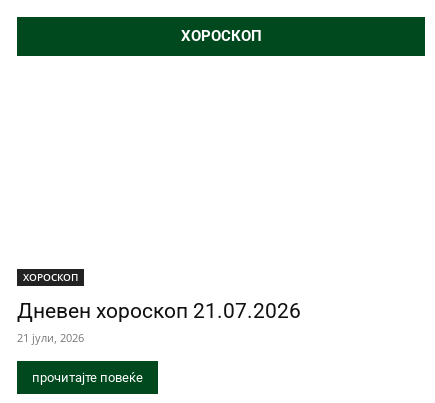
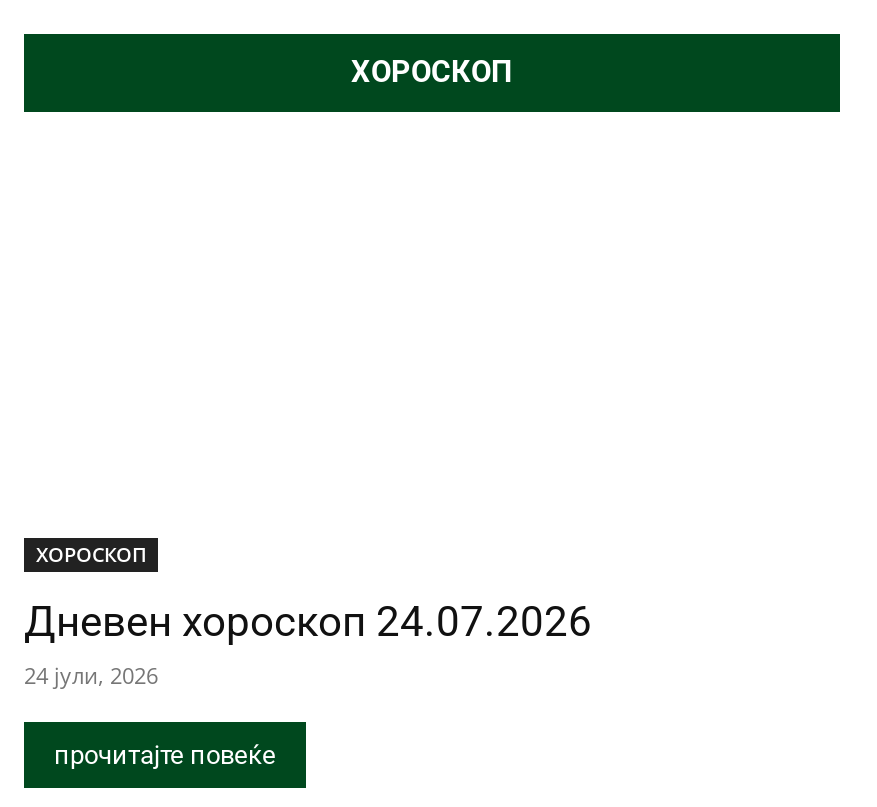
[17,299,301,323] Дневен хороскоп 21.07.2026 -> [24,598,592,646] Дневен хороскоп 24.07.2026
[17,330,84,345] 21 јули, 2026 -> [24,660,158,690] 24 јули, 2026

